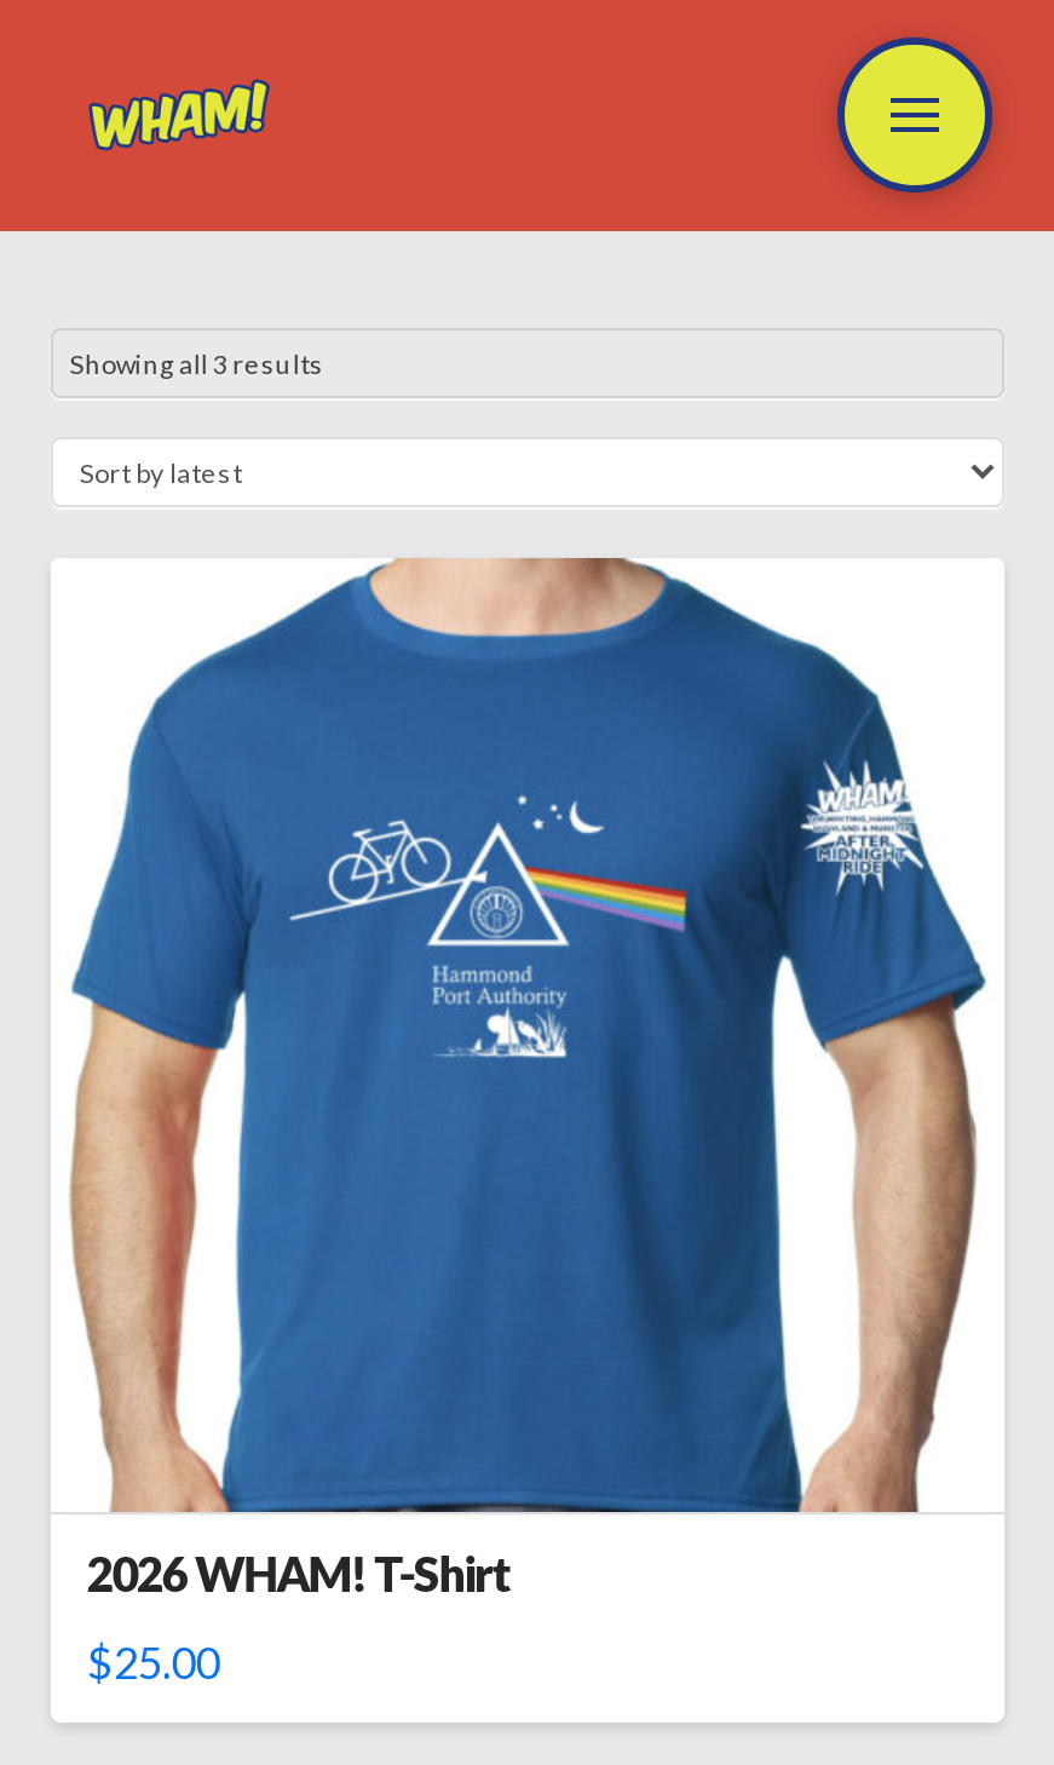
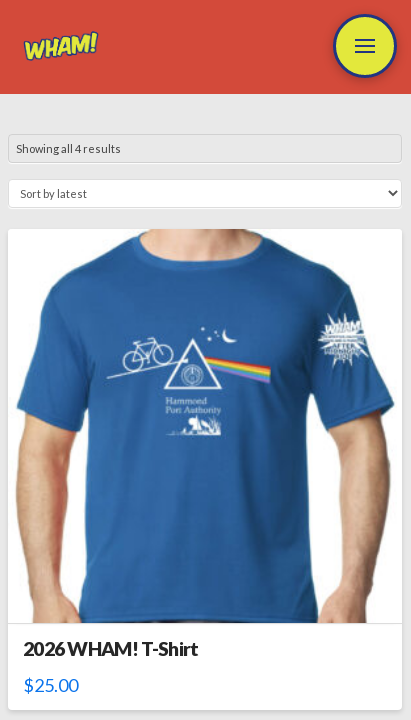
[70,347,324,379] Showing all 3 results -> [16,142,121,155] Showing all 4 results

